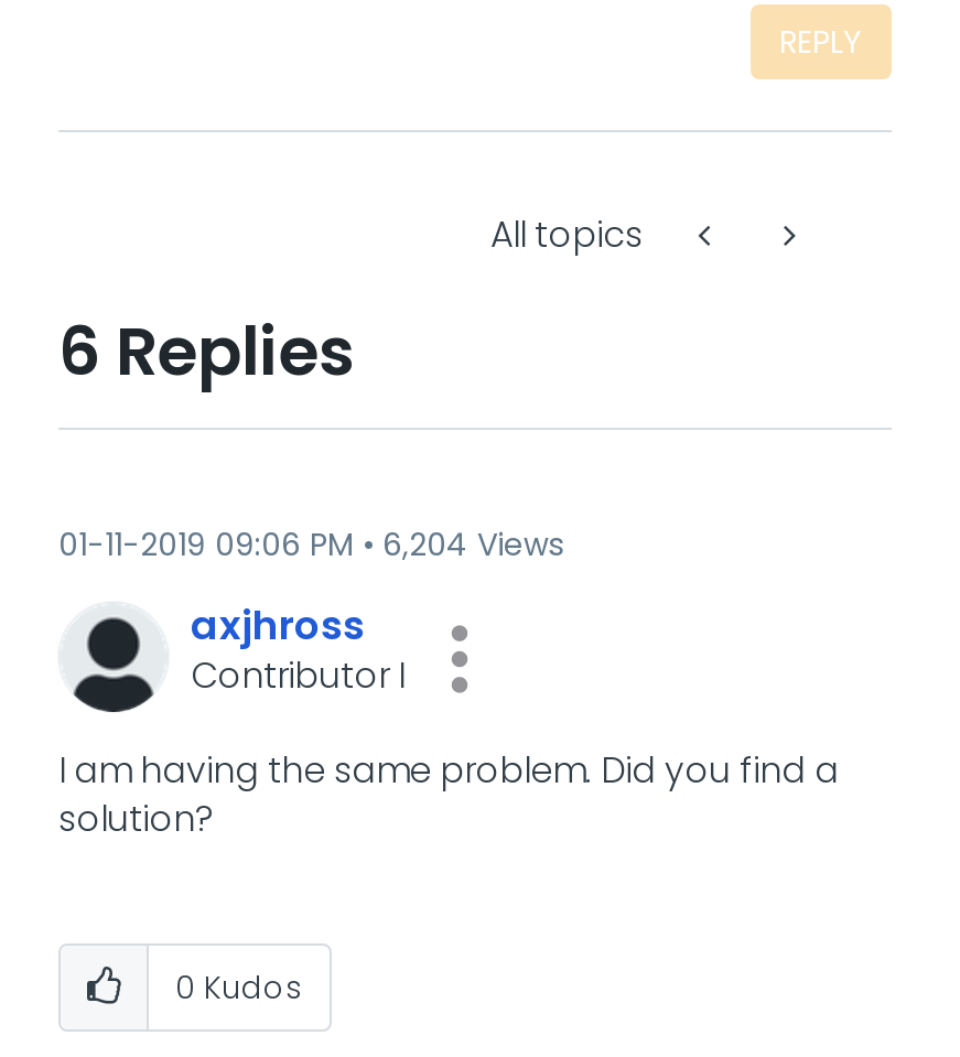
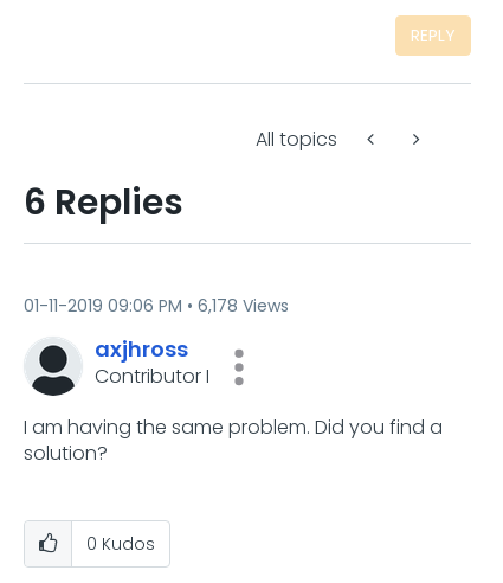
[58,522,563,567] 01-11-2019 09:06 PM 6,204 Views -> [24,294,289,318] 01-11-2019 09:06 PM 6,178 Views

